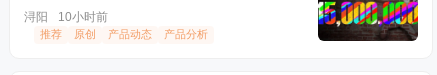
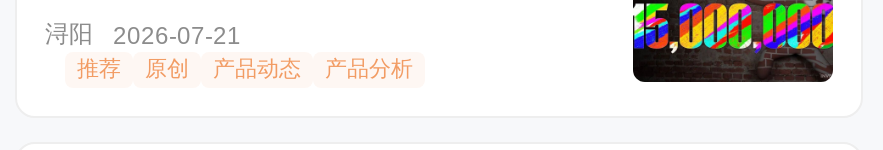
[24,10,108,24] 浔阳 10小时前 -> [45,20,241,49] 浔阳 2026-07-21

